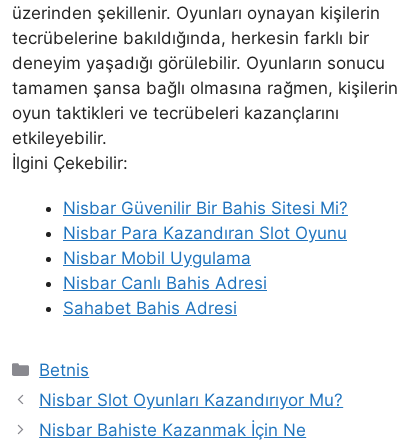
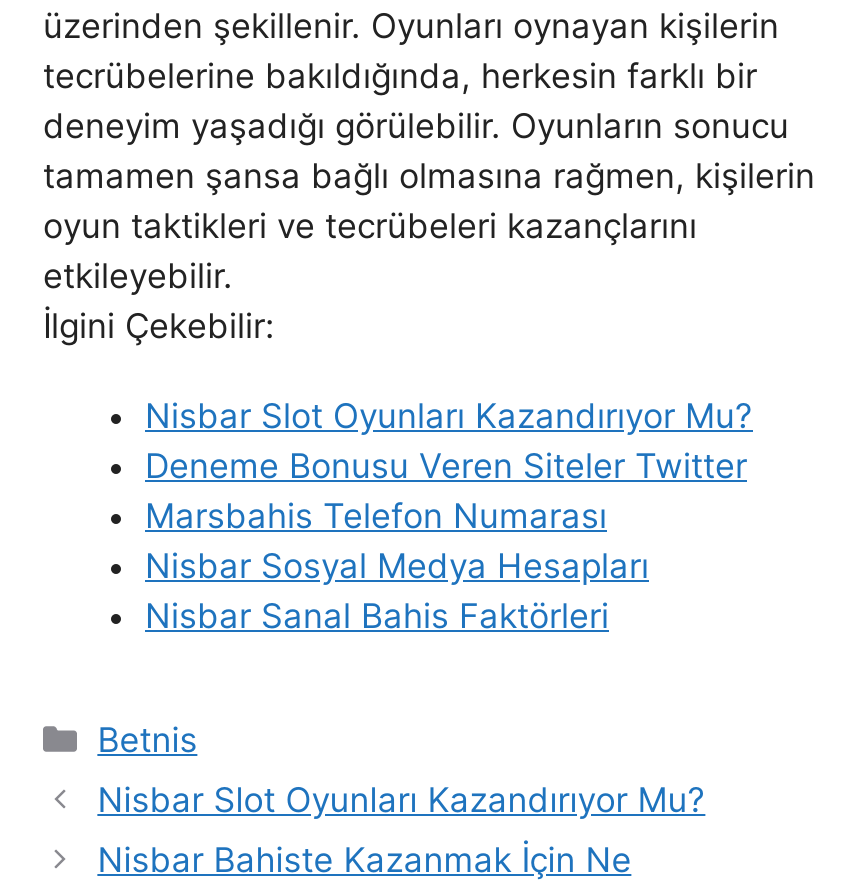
[63,198,348,318] Nisbar Güvenilir Bir Bahis Sitesi Mi? | Nisbar Para Kazandıran Slot Oyunu | Nisbar Mobil Uygulama | Nisbar Canlı Bahis Adresi | Sahabet Bahis Adresi -> [145,396,753,636] Nisbar Slot Oyunları Kazandırıyor Mu? | Deneme Bonusu Veren Siteler Twitter | Marsbahis Telefon Numarası | Nisbar Sosyal Medya Hesapları | Nisbar Sanal Bahis Faktörleri

